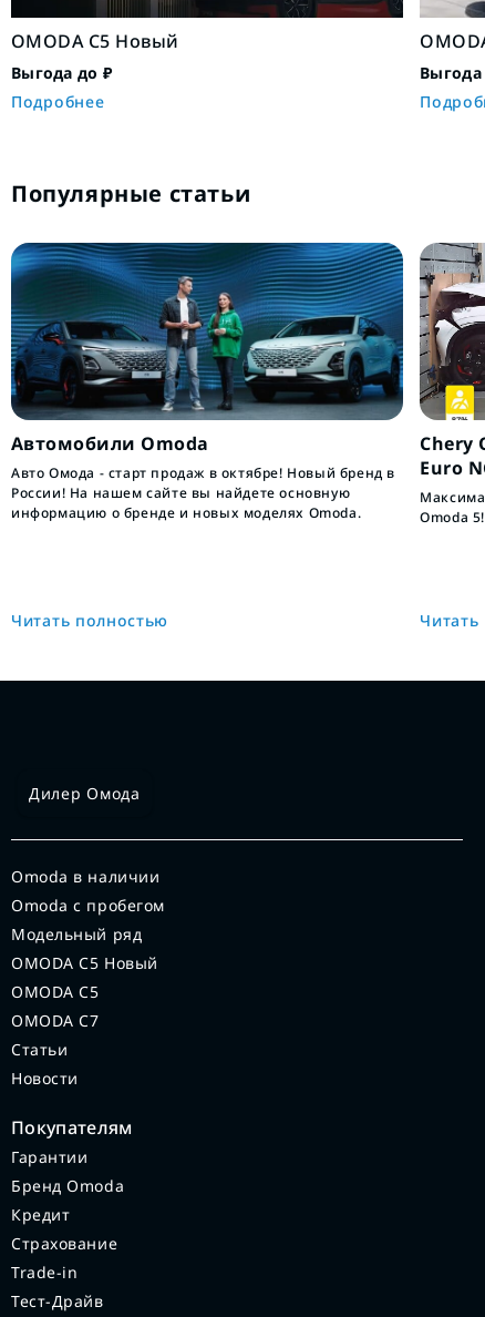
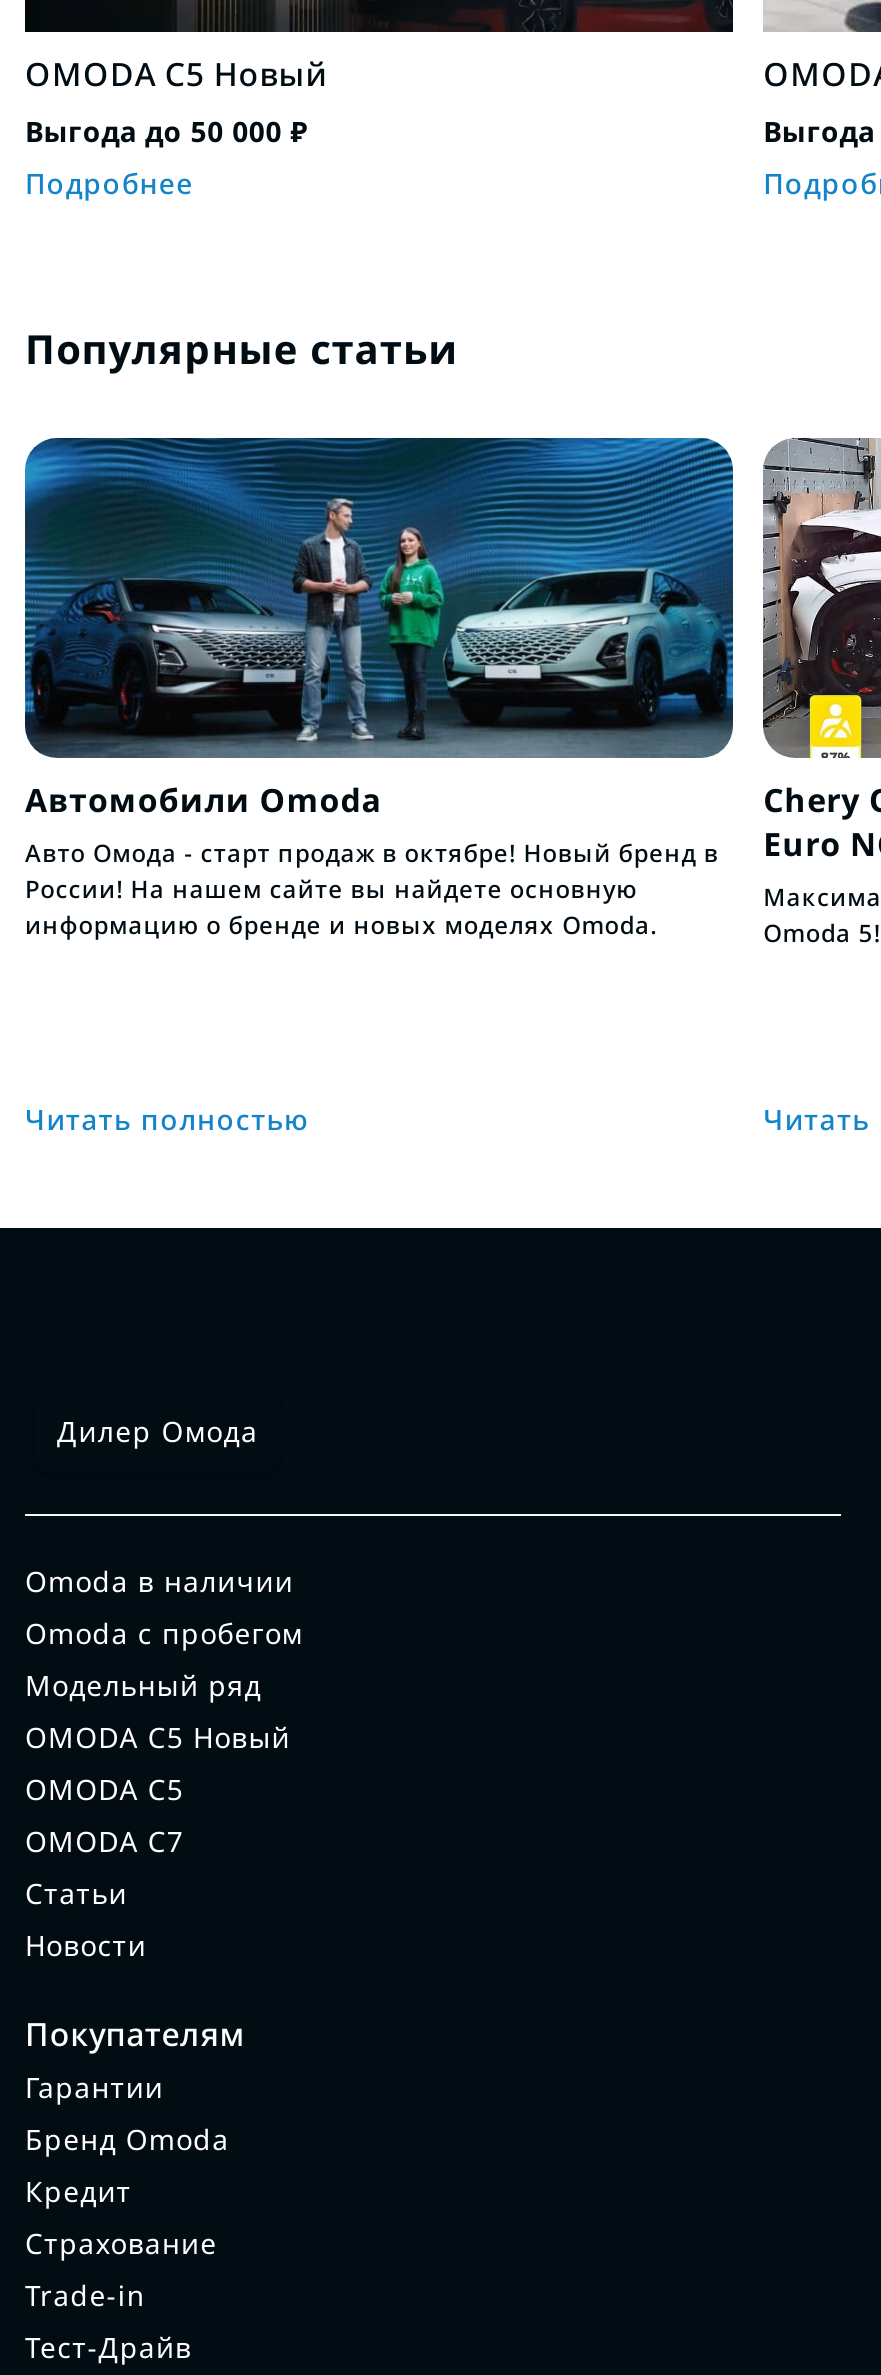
[11,62,112,83] Выгода до ₽ -> [25,112,307,150] Выгода до 50 000 ₽

